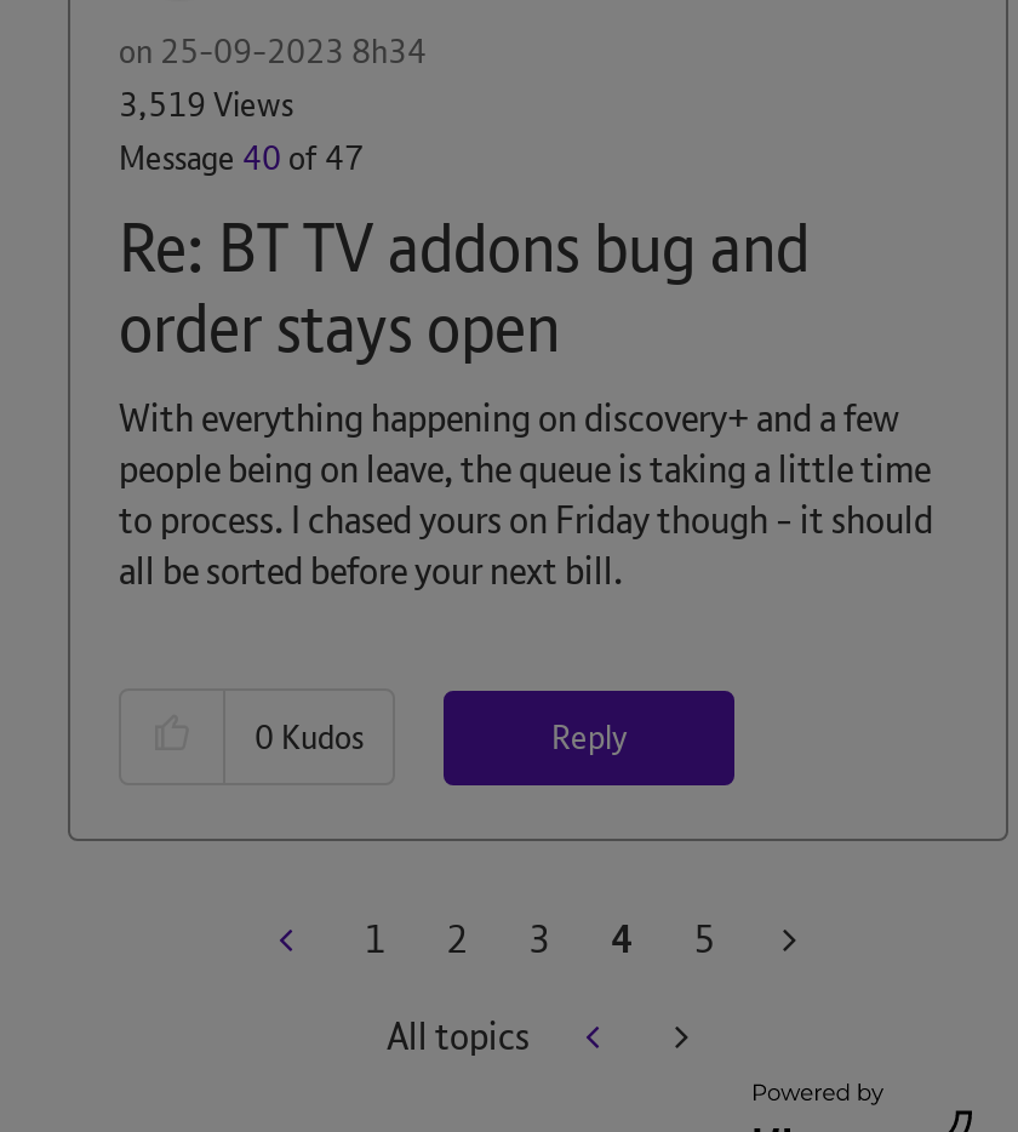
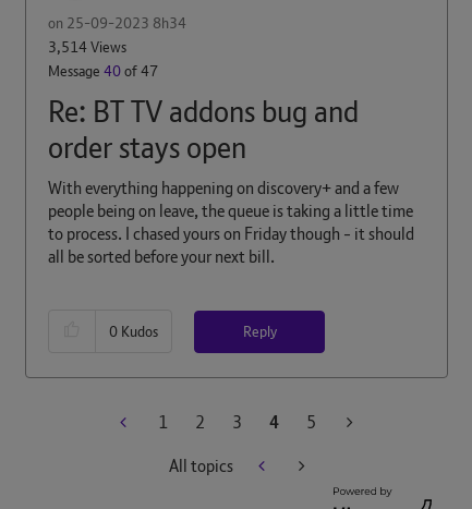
[119,81,293,125] 3,519 Views -> [48,37,126,56] 3,514 Views

